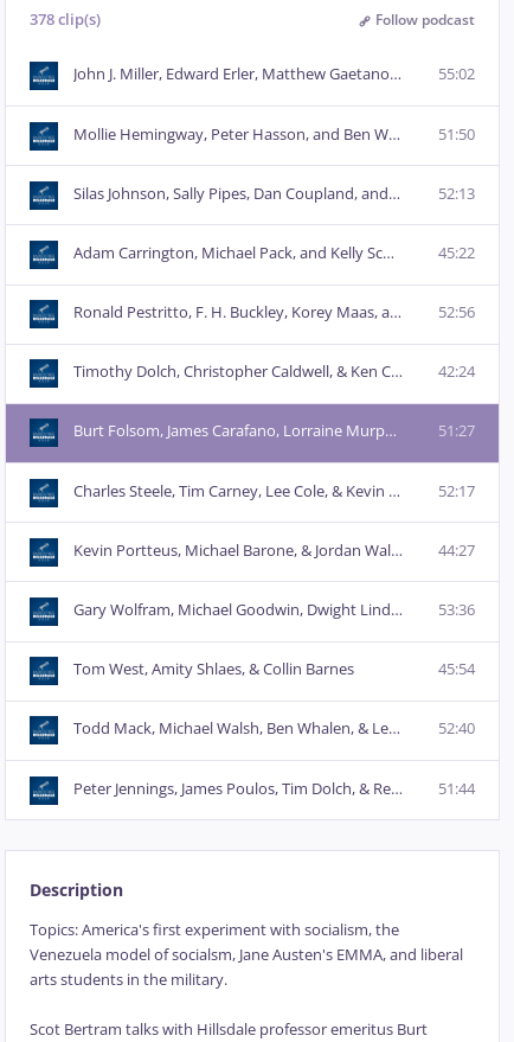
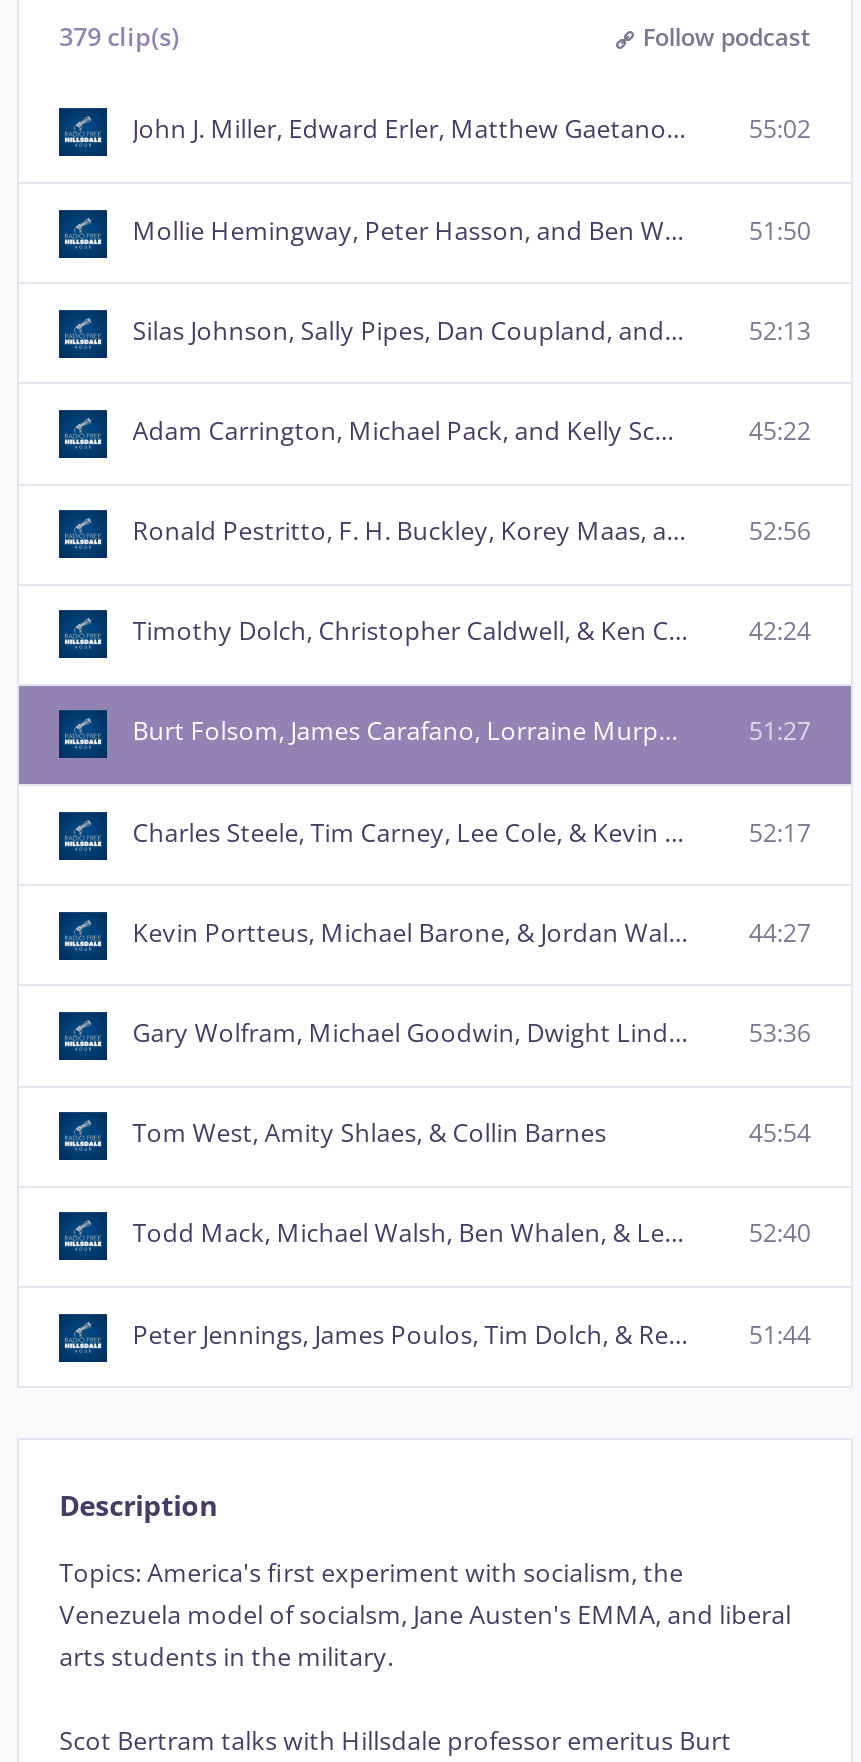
[30,10,101,30] 378 clip(s) -> [59,20,179,54] 379 clip(s)

